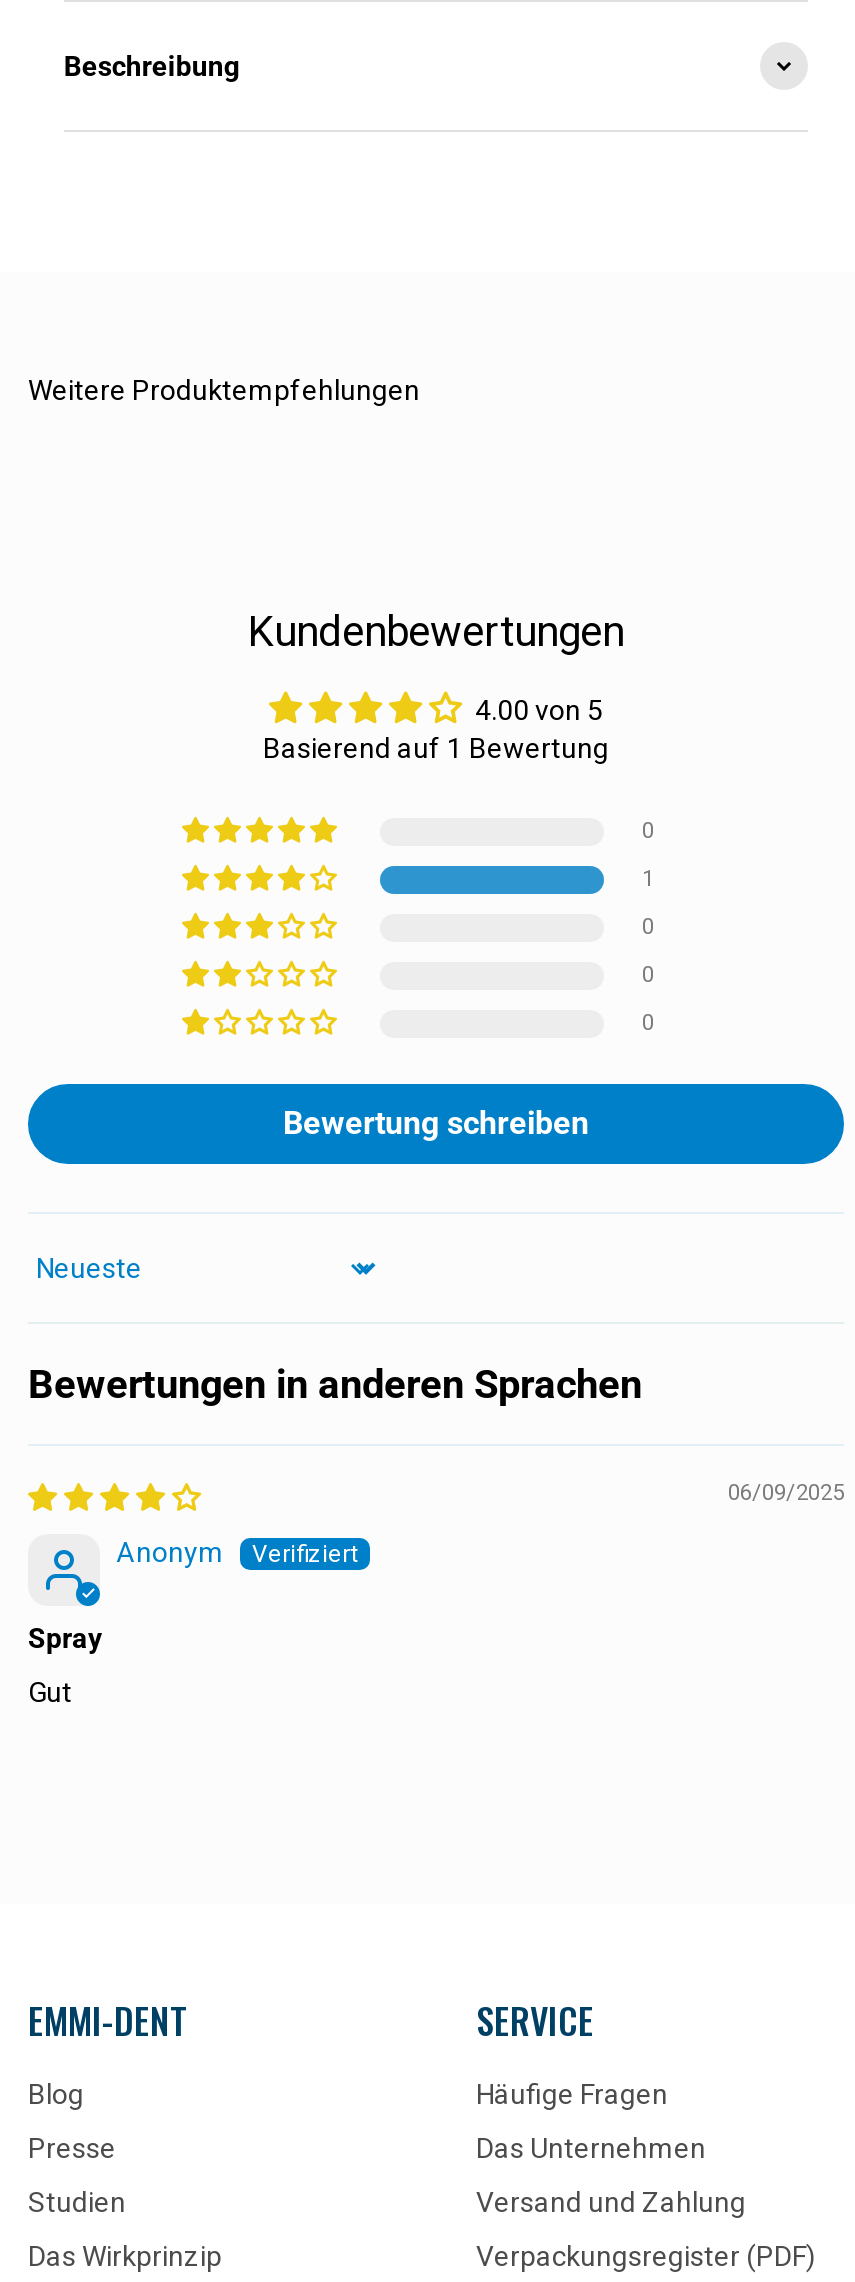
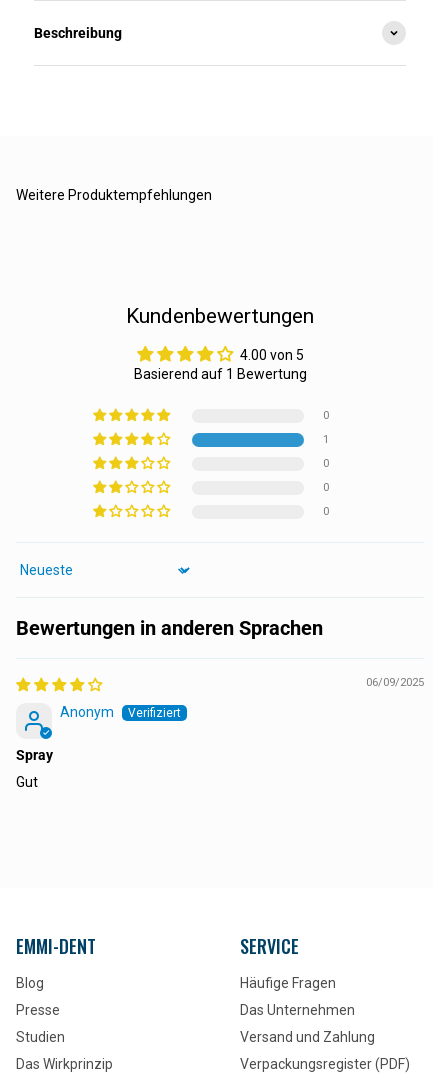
[283,1104,589,1142] Bewertung schreiben -> none

